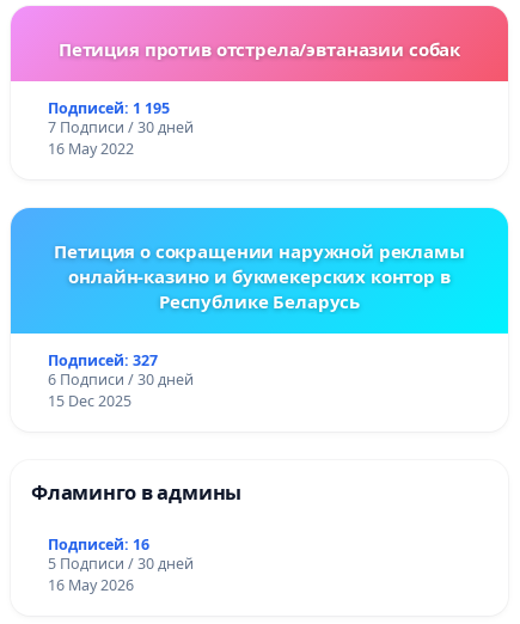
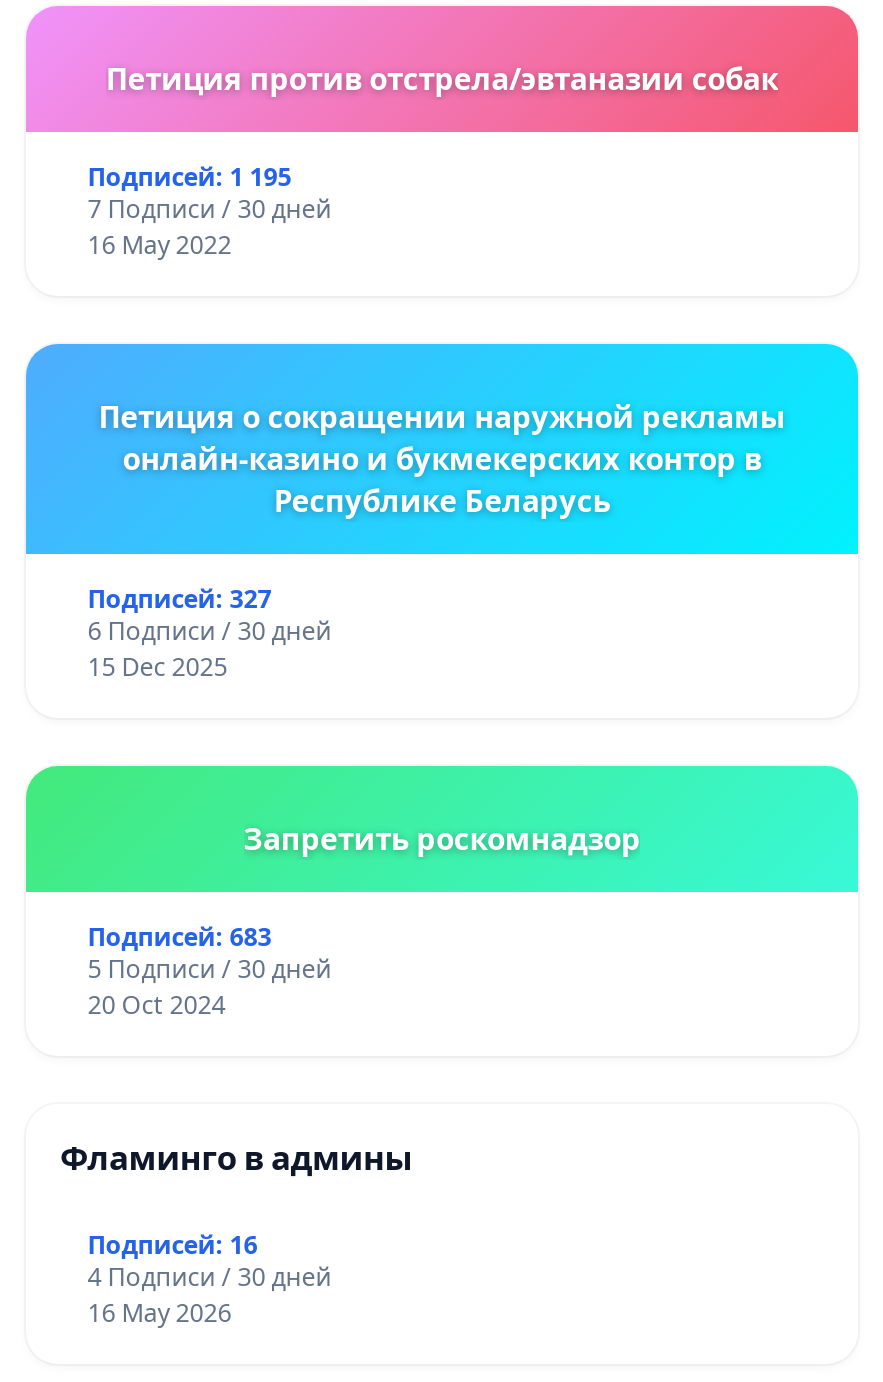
none -> [88,818,641,1022] Запретить роскомнадзор | Подписей: 683 | 5 Подписи / 30 дней | 20 Oct 2024
[48,553,193,574] 5 Подписи / 30 дней -> [88,1260,332,1294] 4 Подписи / 30 дней

